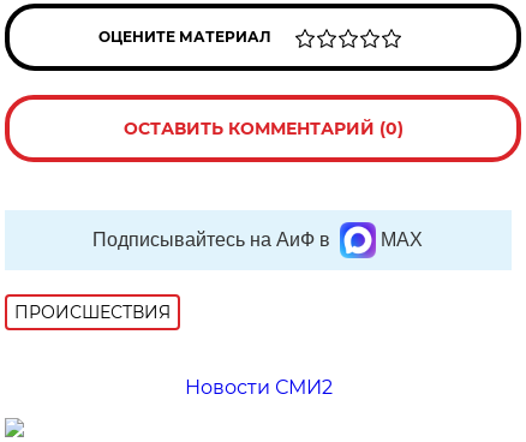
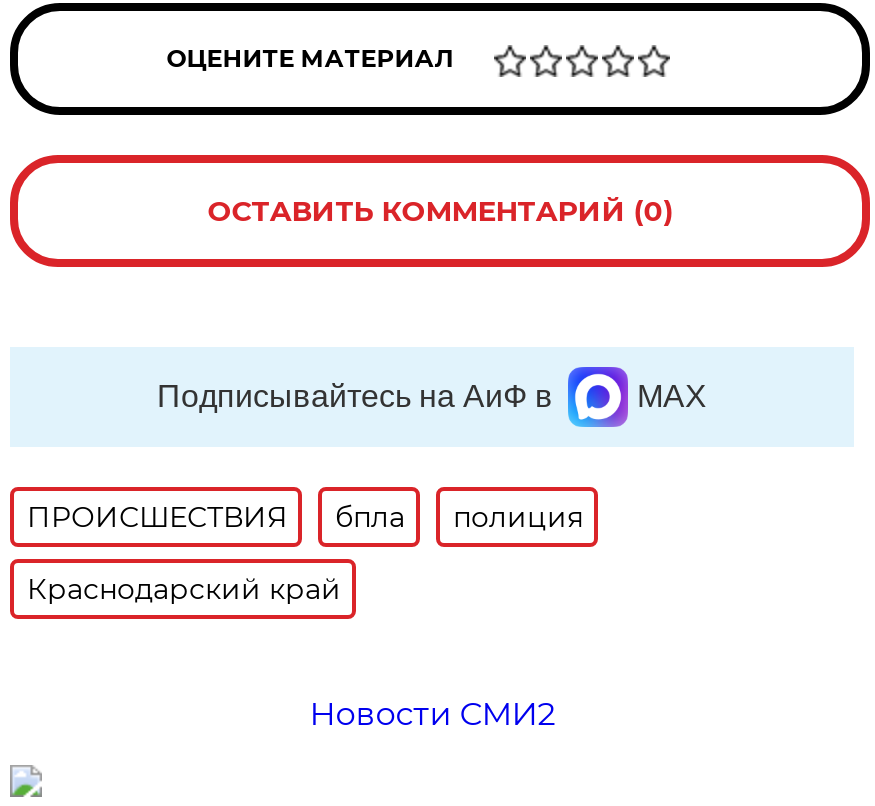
none -> [27,499,583,607] бпла | полиция | Краснодарский край

